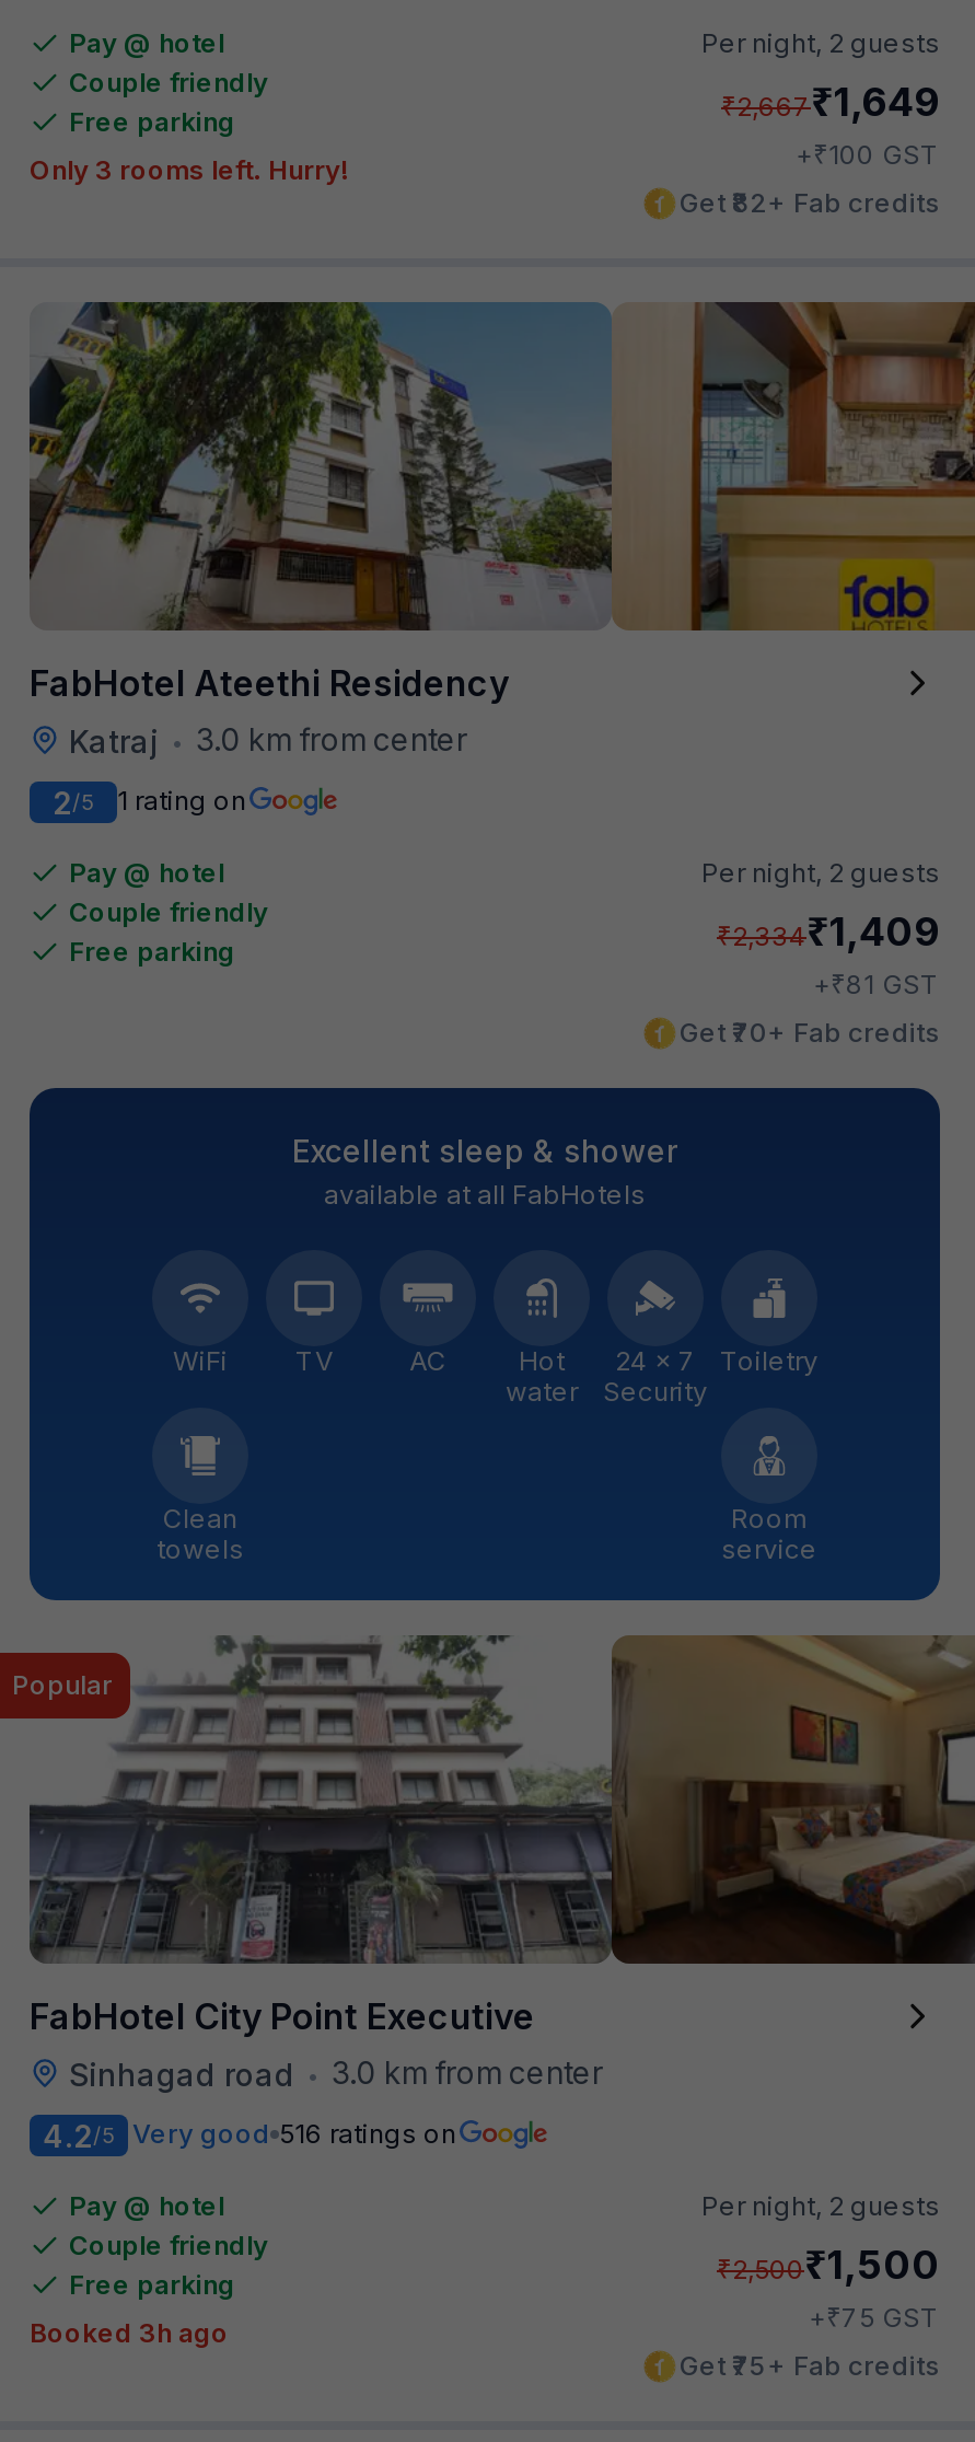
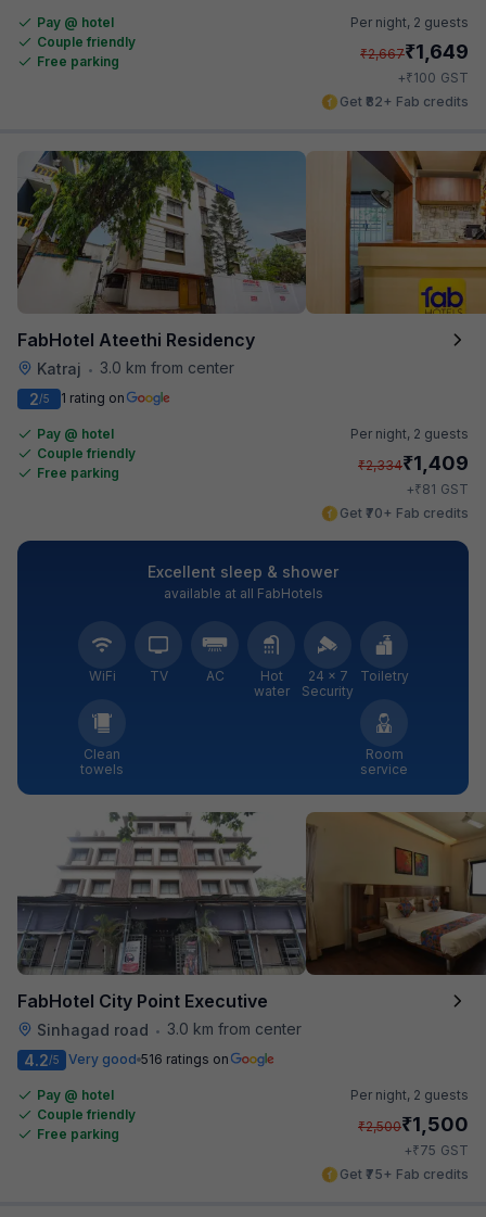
[30,152,349,185] Only 3 rooms left. Hurry! -> none
[12,1667,113,1700] Popular -> none
[30,2315,229,2348] Booked 3h ago -> none

